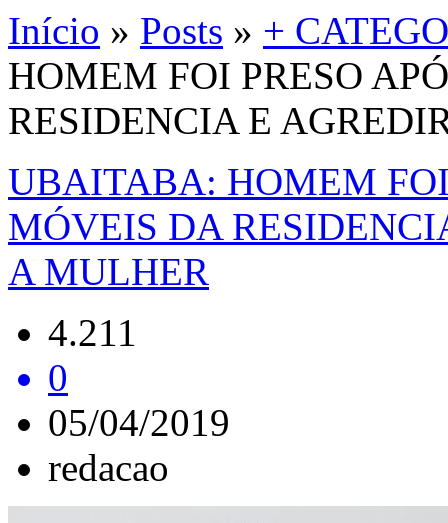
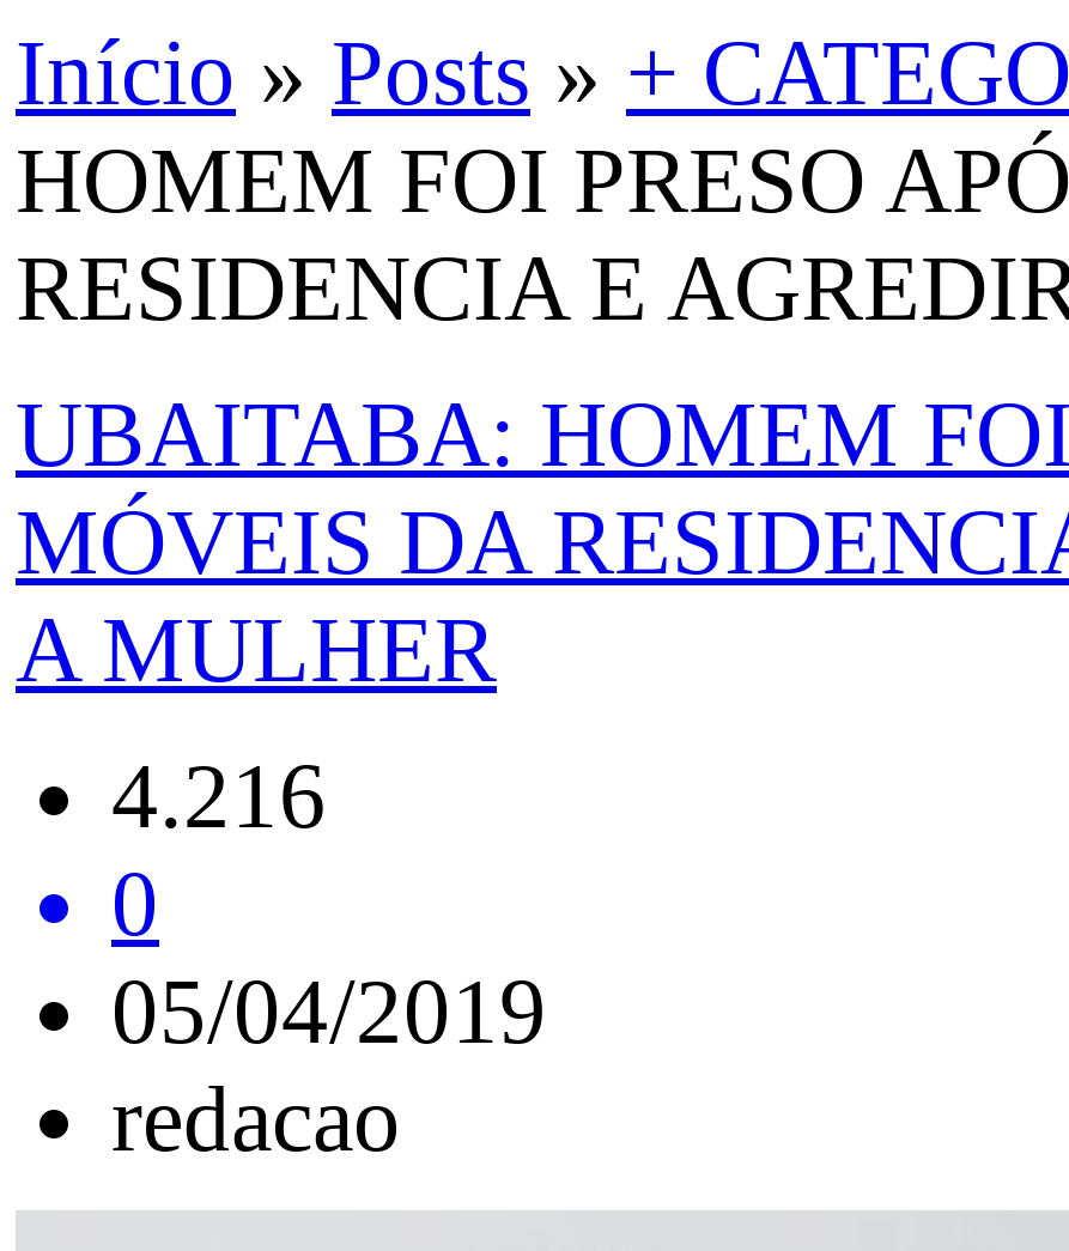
[48,311,137,354] 4.211 -> [111,743,327,846] 4.216

